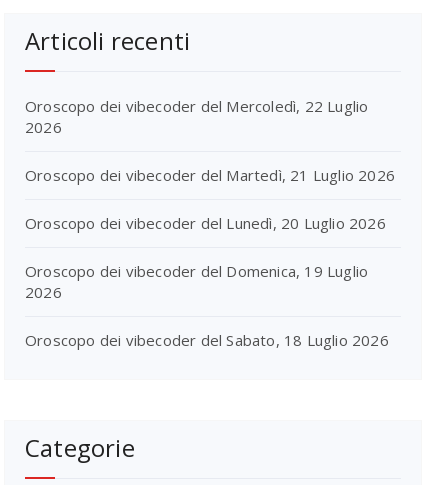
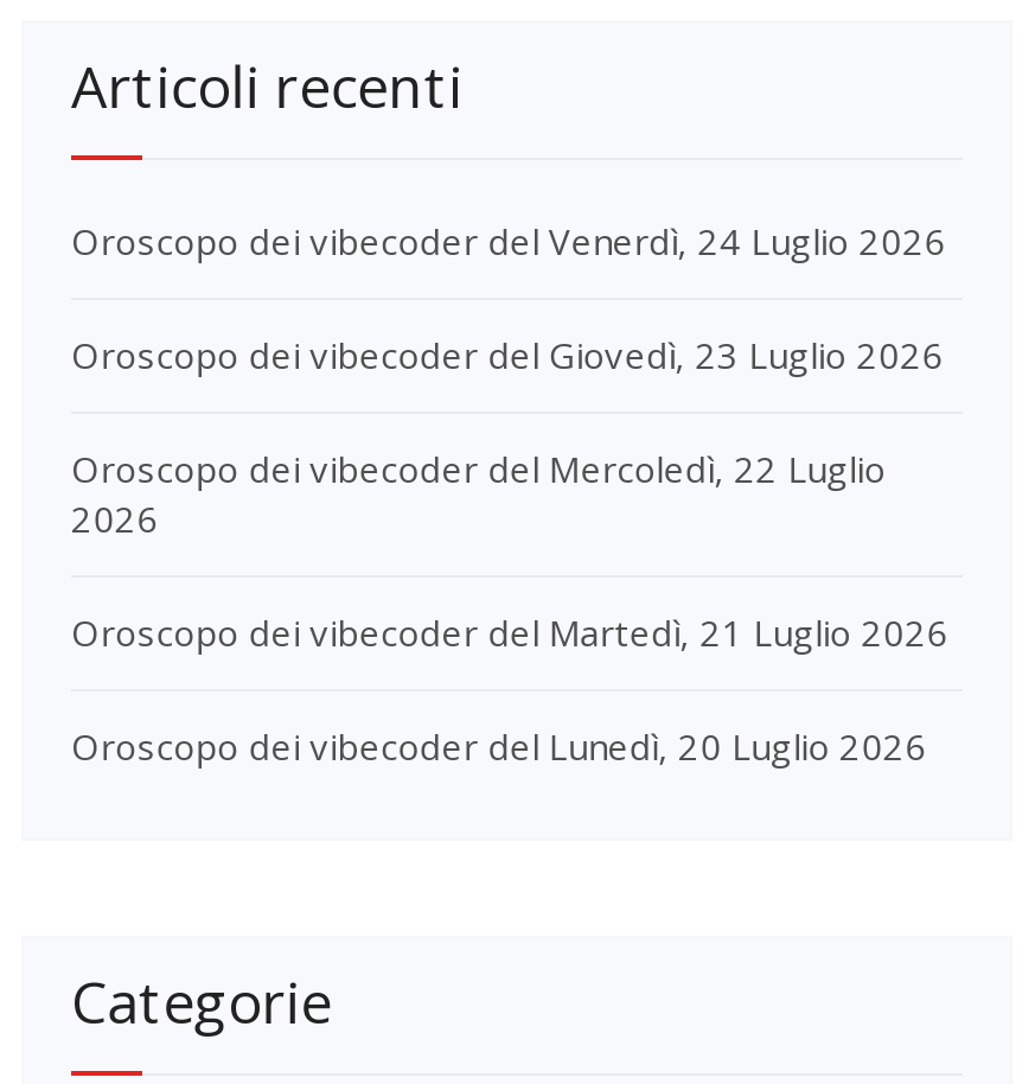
none -> [71,218,946,379] Oroscopo dei vibecoder del Venerdì, 24 Luglio 2026 | Oroscopo dei vibecoder del Giovedì, 23 Luglio 2026
moved [25,96,395,233] -> [71,446,948,771]: Oroscopo dei vibecoder del Mercoledì, 22 Luglio | 2026 | Oroscopo dei vibecoder del Martedì, 21 Luglio 2026 | Oroscopo dei vibecoder del Lunedì, 20 Luglio 2026
[25,261,389,350] Oroscopo dei vibecoder del Domenica, 19 Luglio | 2026 | Oroscopo dei vibecoder del Sabato, 18 Luglio 2026 -> none

